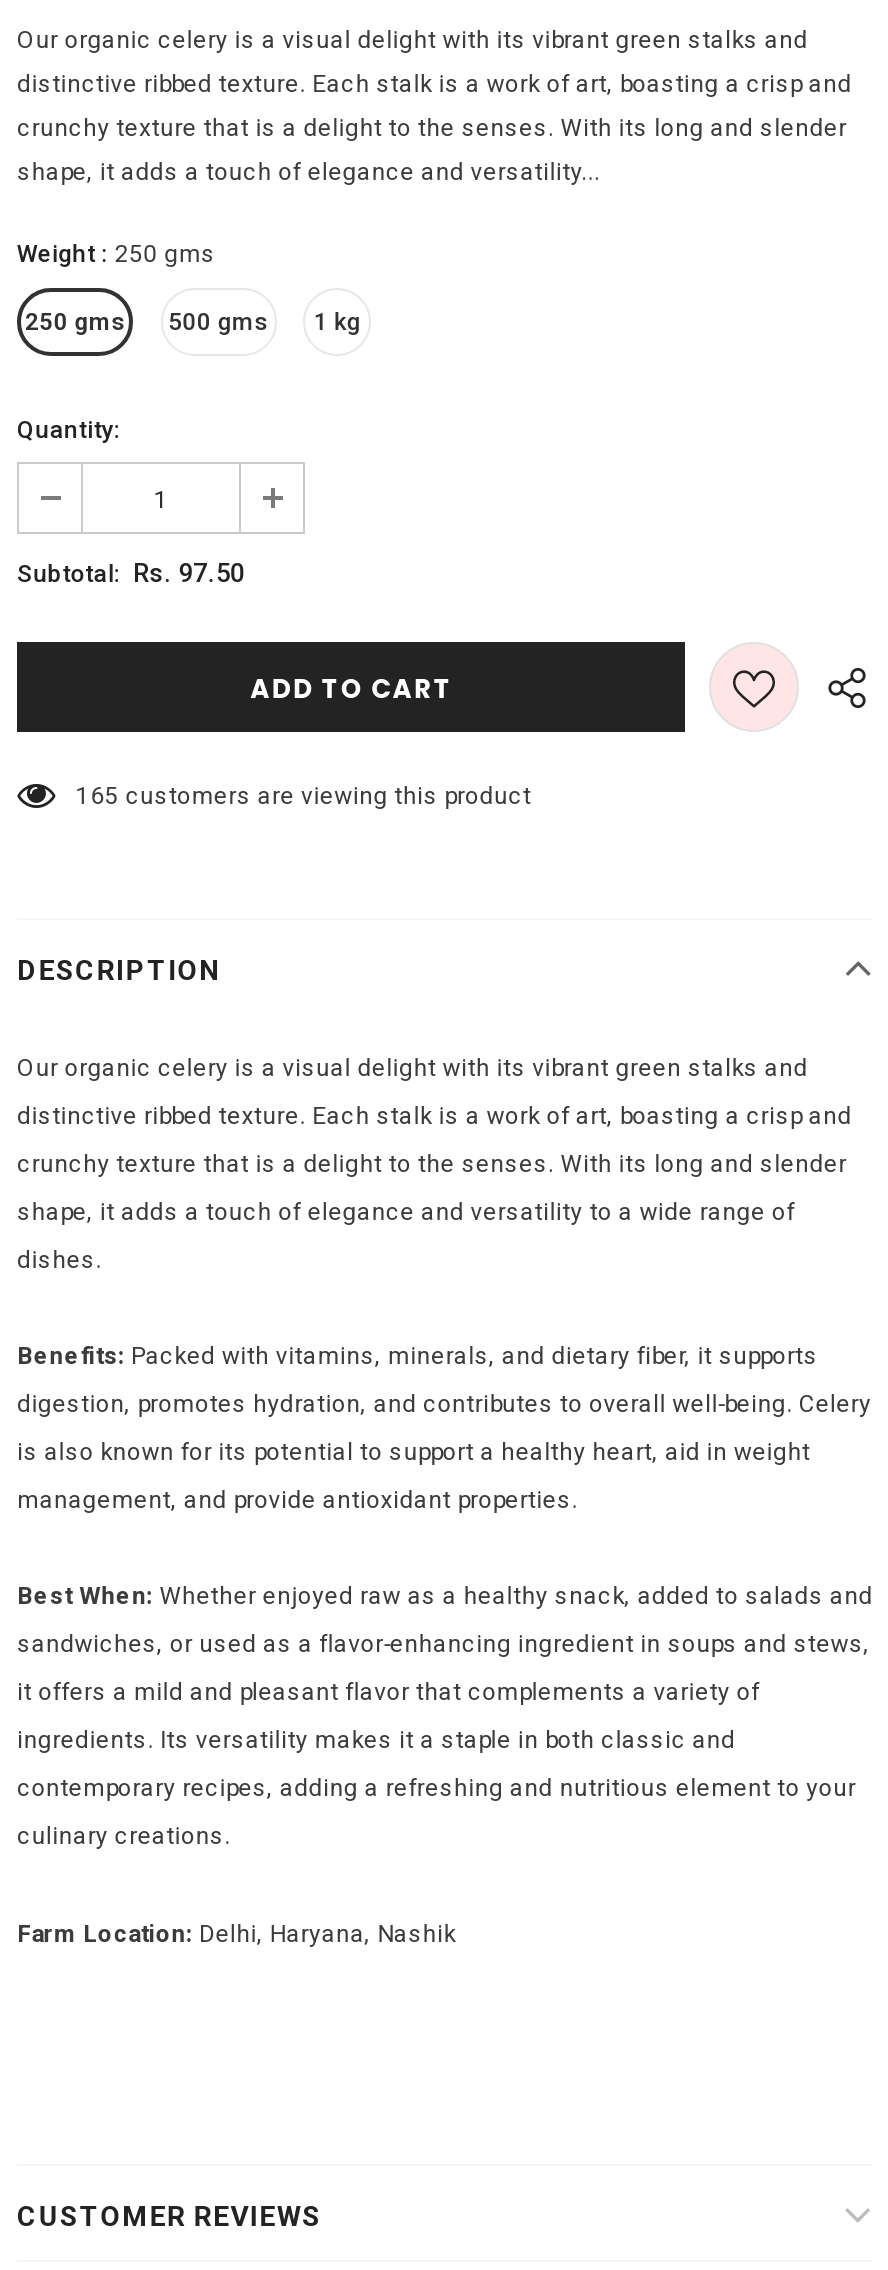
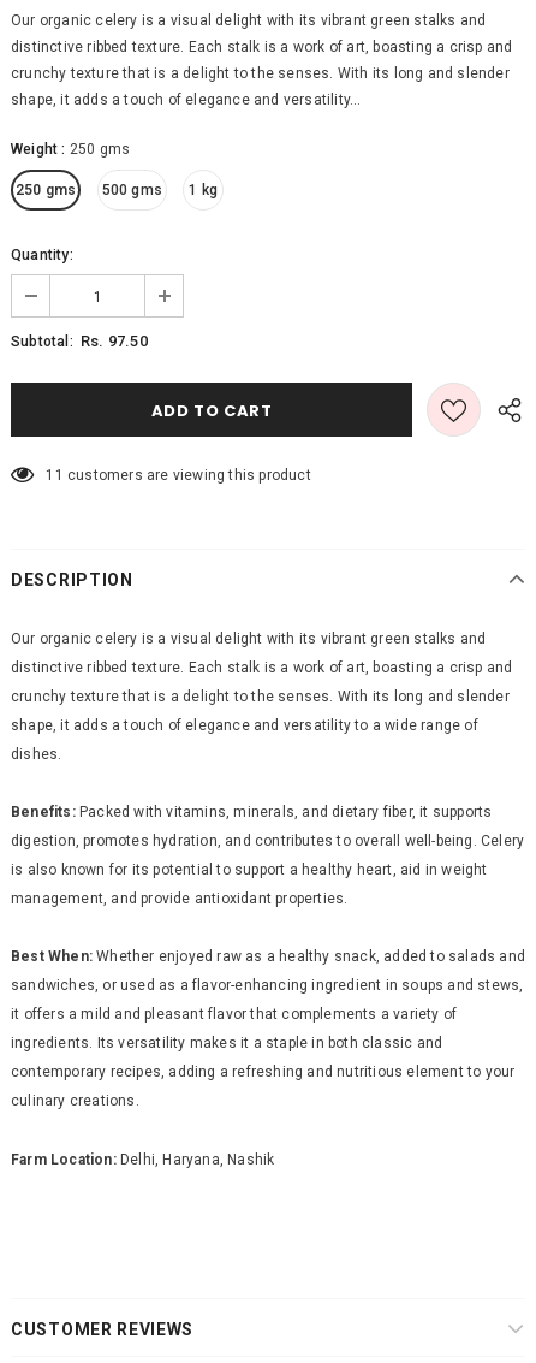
[76,782,531,810] 165 customers are viewing this product -> [46,467,311,484] 11 customers are viewing this product

